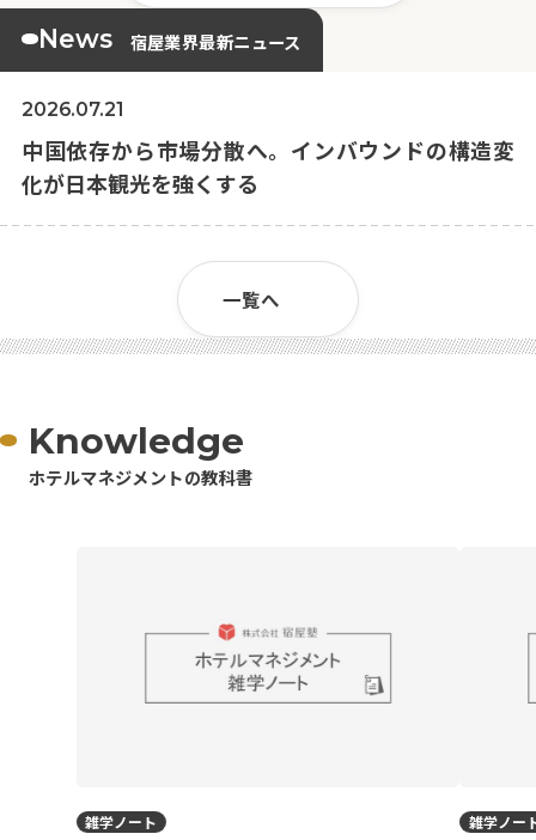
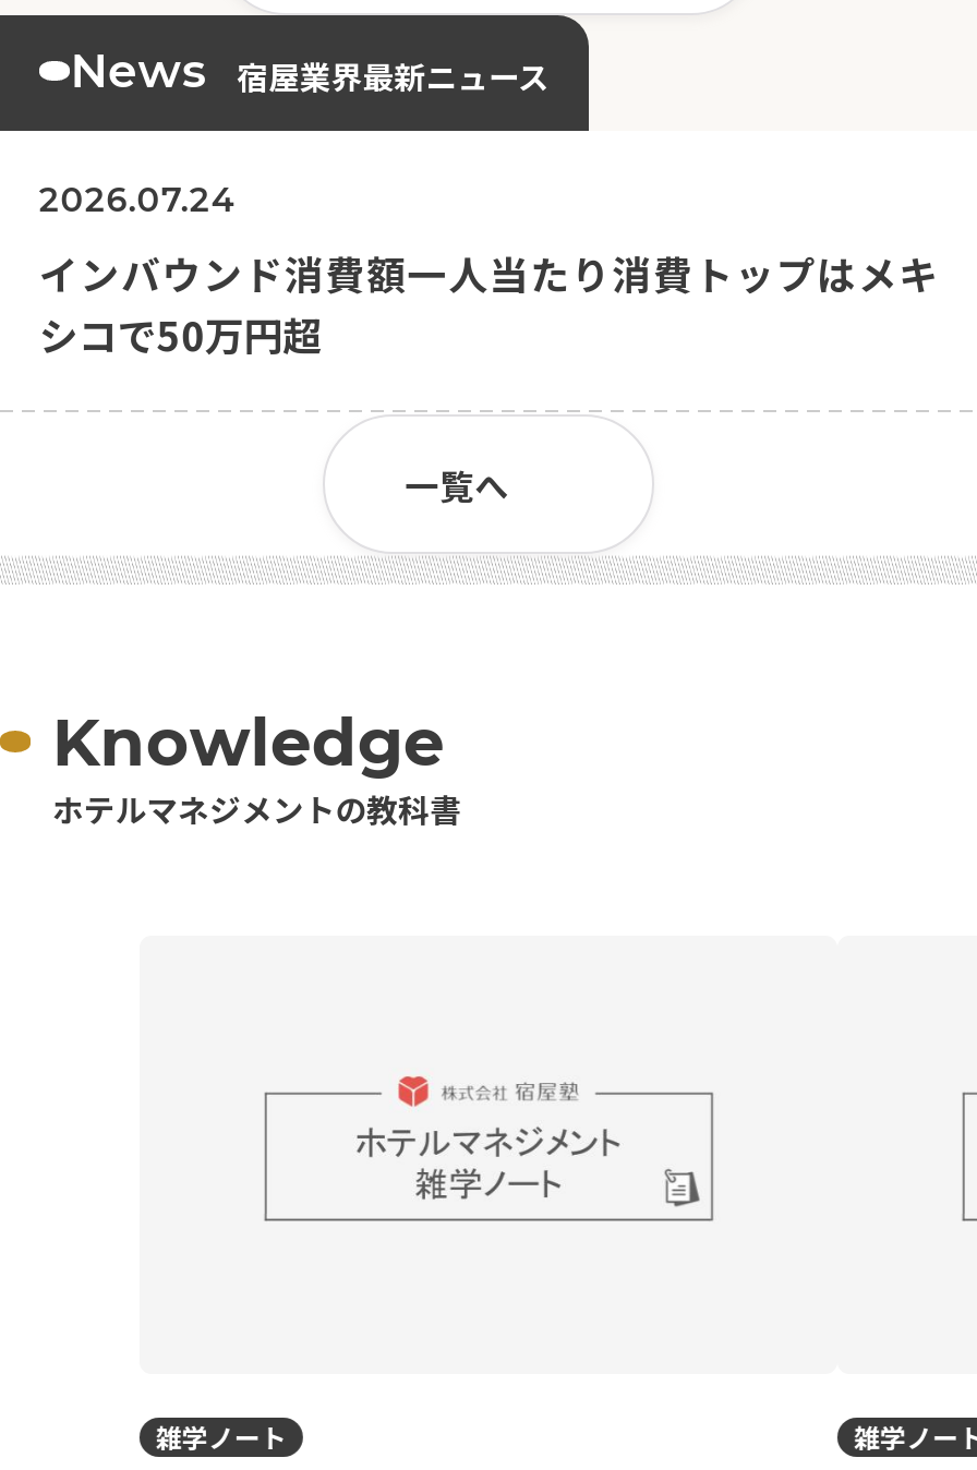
[21,98,515,198] 2026.07.21 | 中国依存から市場分散へ。インバウンドの構造変 | 化が日本観光を強くする -> [39,178,938,361] 2026.07.24 | インバウンド消費額一人当たり消費トップはメキ | シコで50万円超

